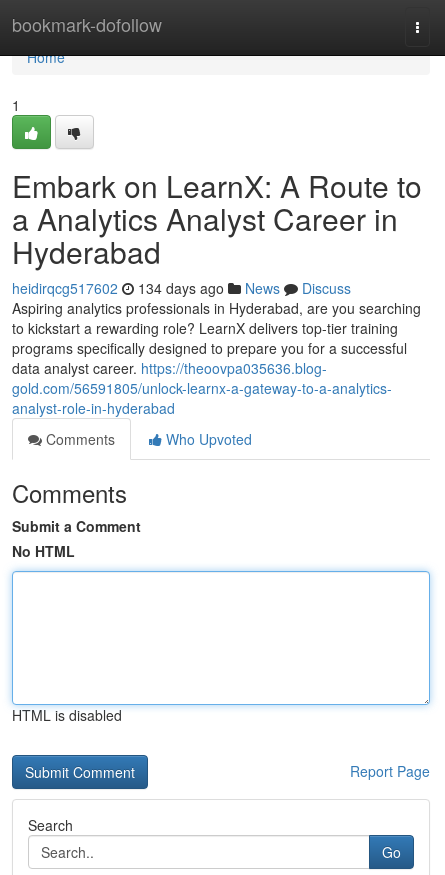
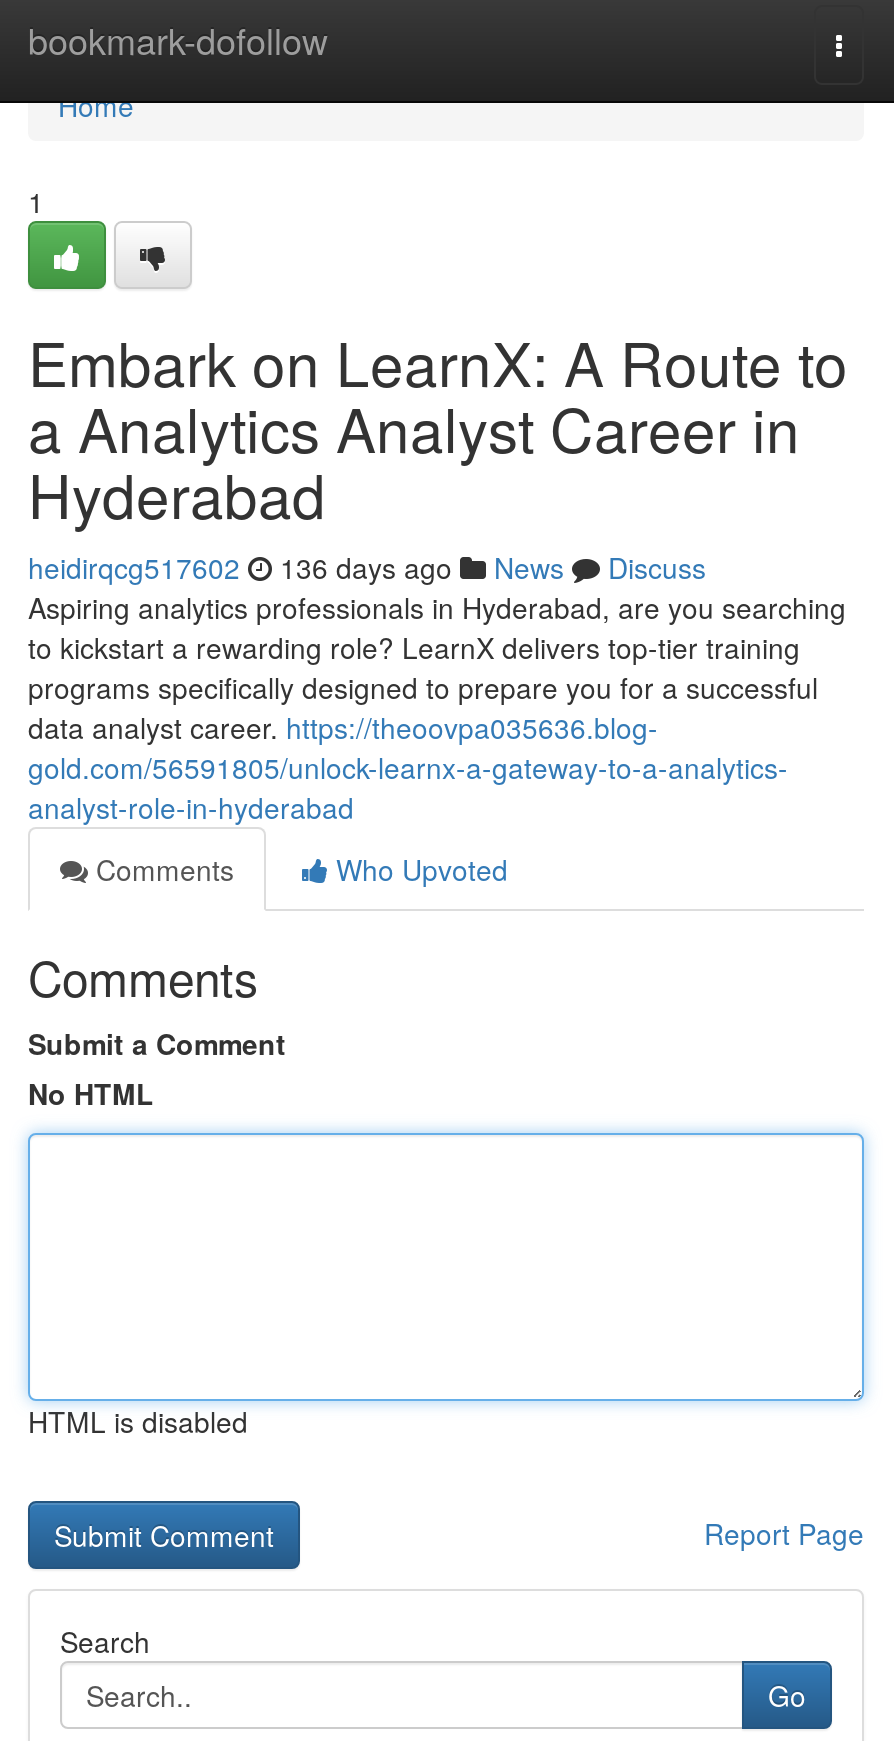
[12,278,351,298] heidirqcg517602 134 days ago News Discuss -> [28,547,706,587] heidirqcg517602 136 days ago News Discuss

